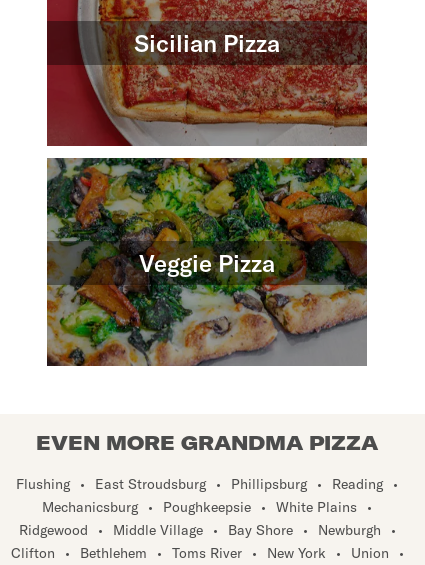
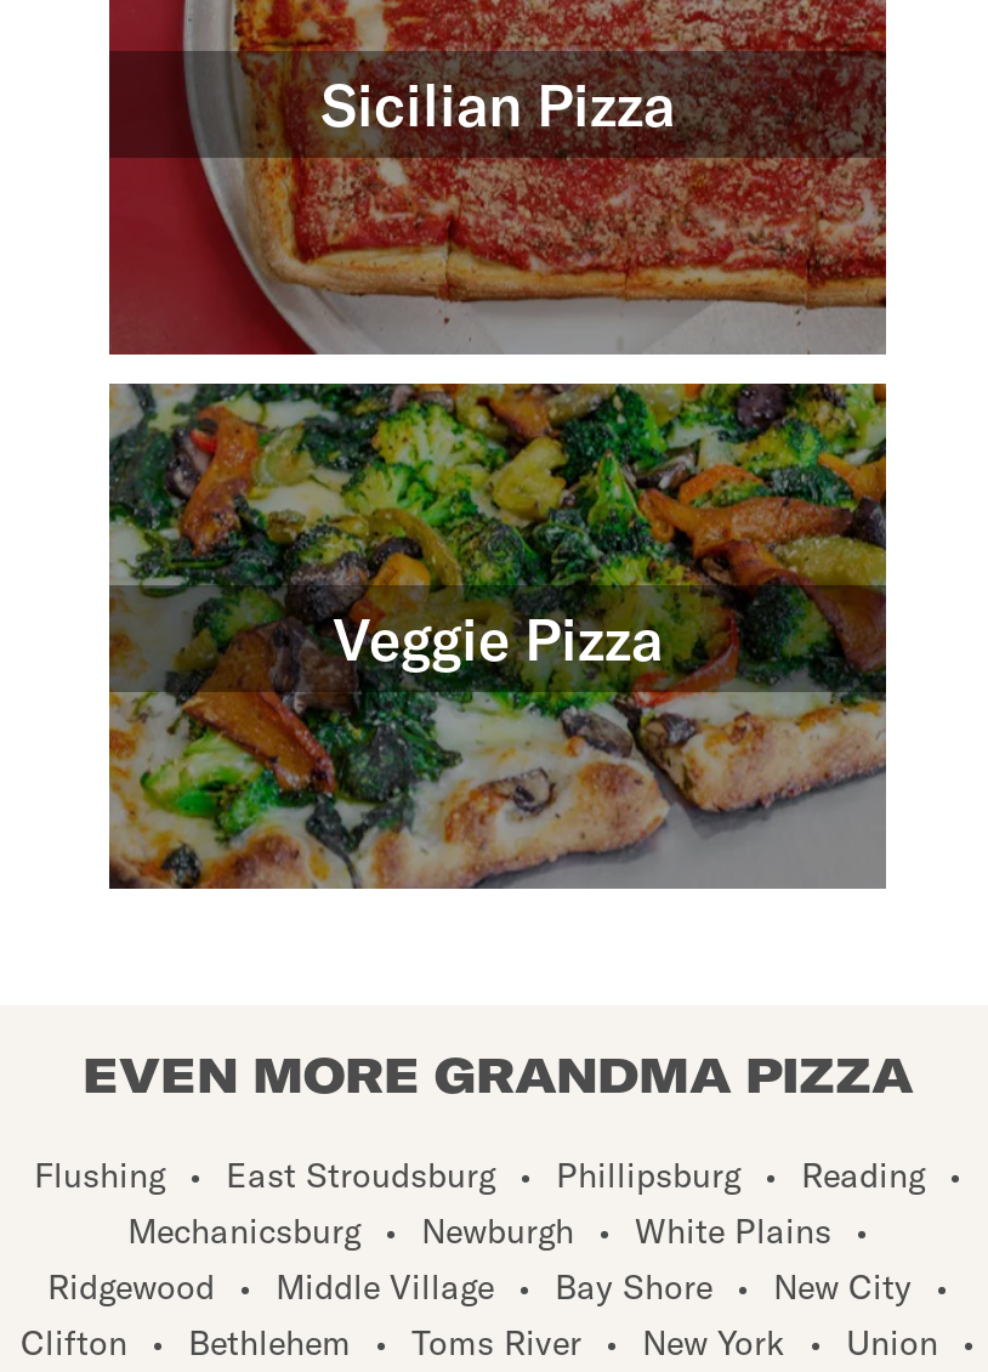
[18,498,395,539] Mechanicsburg • Poughkeepsie • White Plains • | Ridgewood • Middle Village • Bay Shore • Newburgh • -> [47,1209,948,1308] Mechanicsburg • Newburgh • White Plains • | Ridgewood • Middle Village • Bay Shore • New City •

